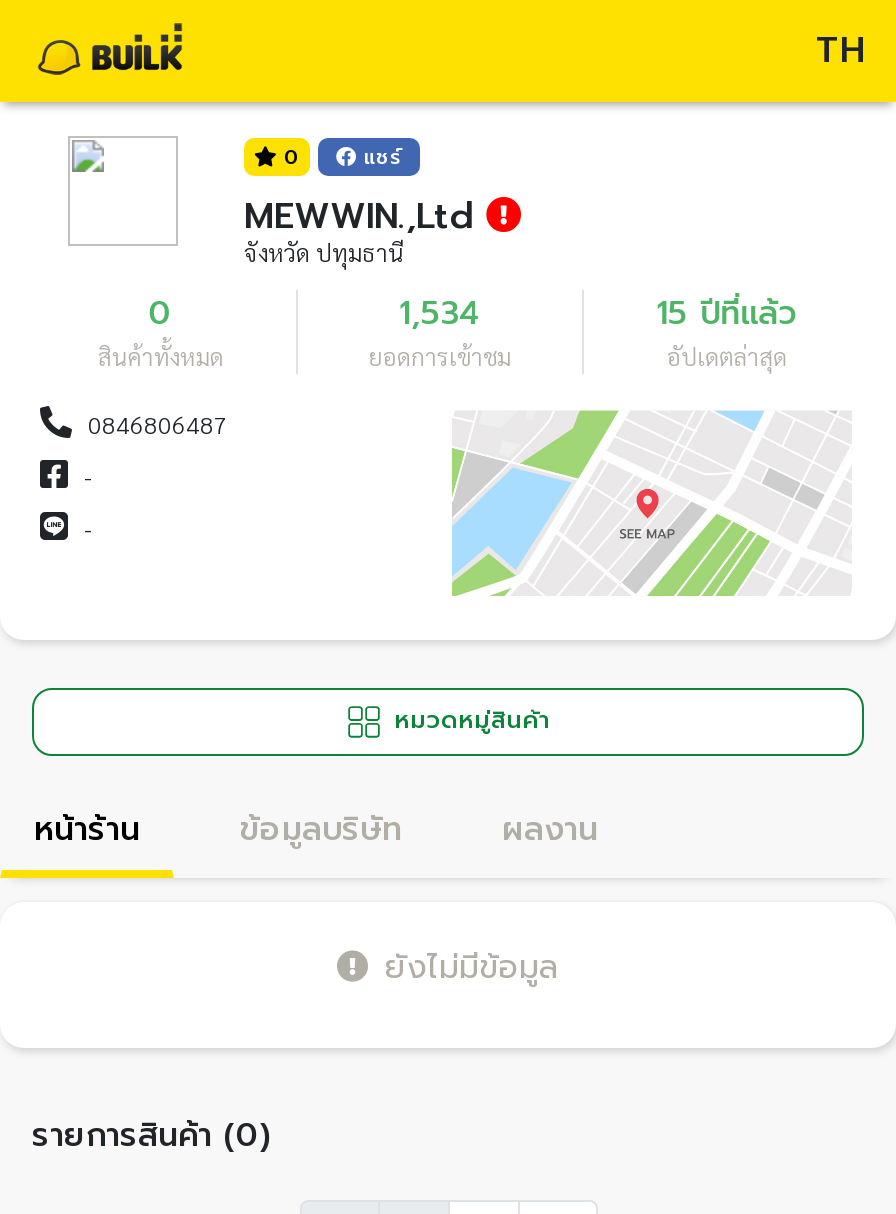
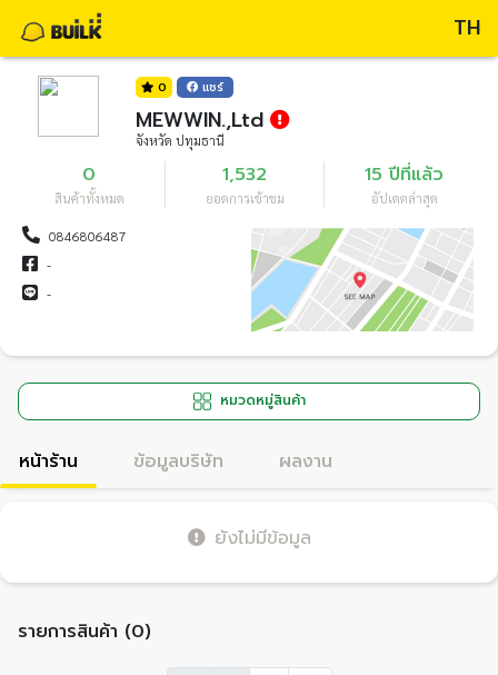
[399,290,481,338] 1,534 -> [222,161,267,188] 1,532

